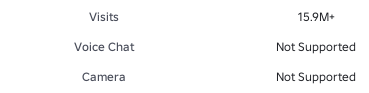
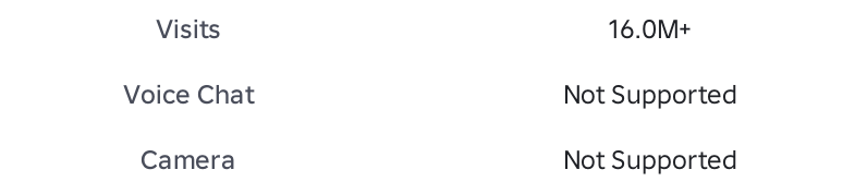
[297,8,334,23] 15.9M+ -> [609,11,692,44] 16.0M+

